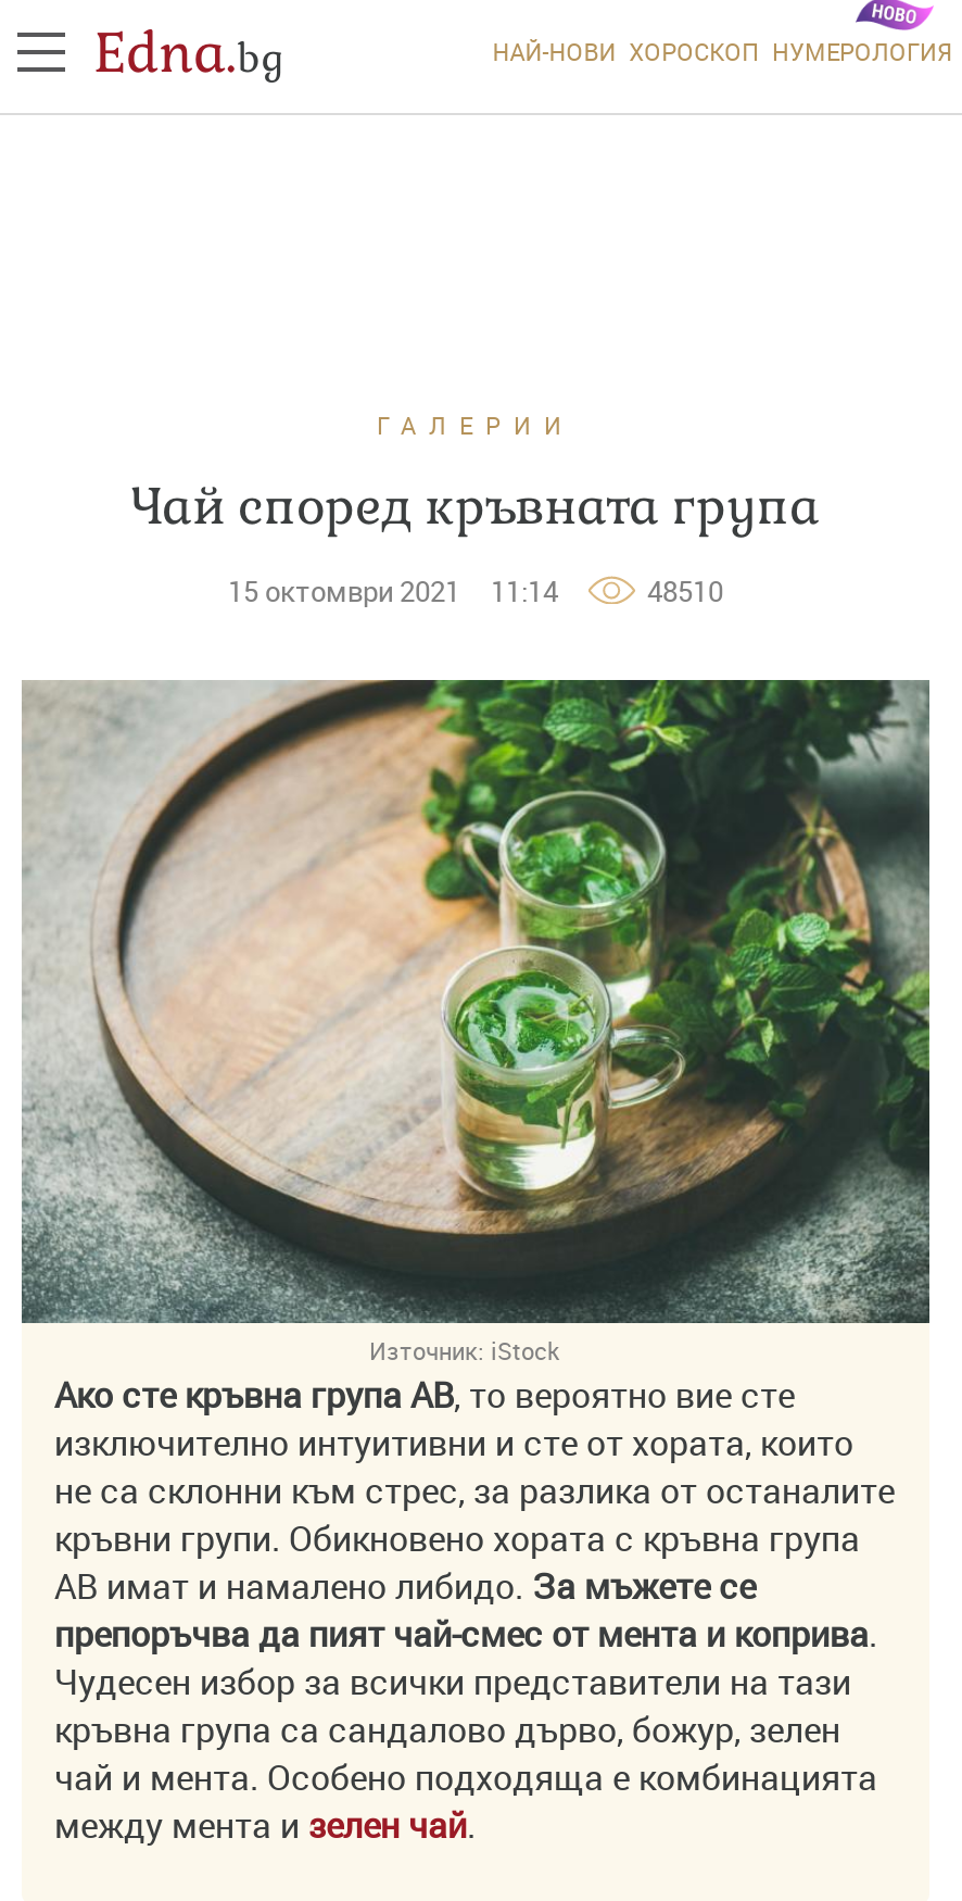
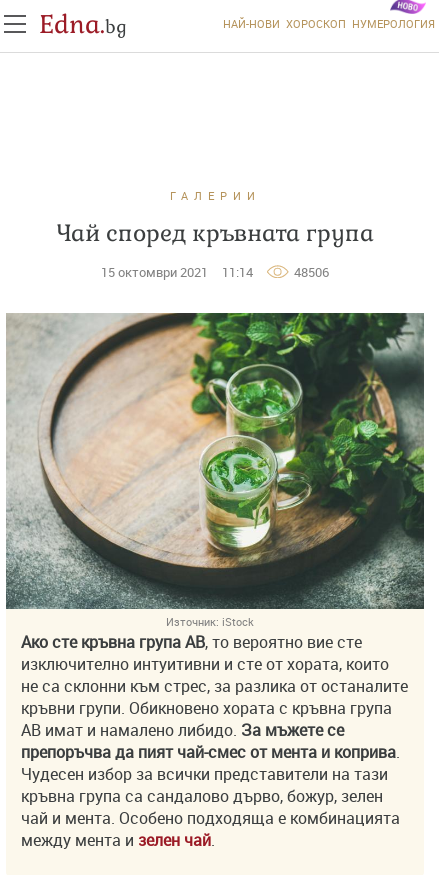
[647,571,723,610] 48510 -> [294,263,329,281] 48506

